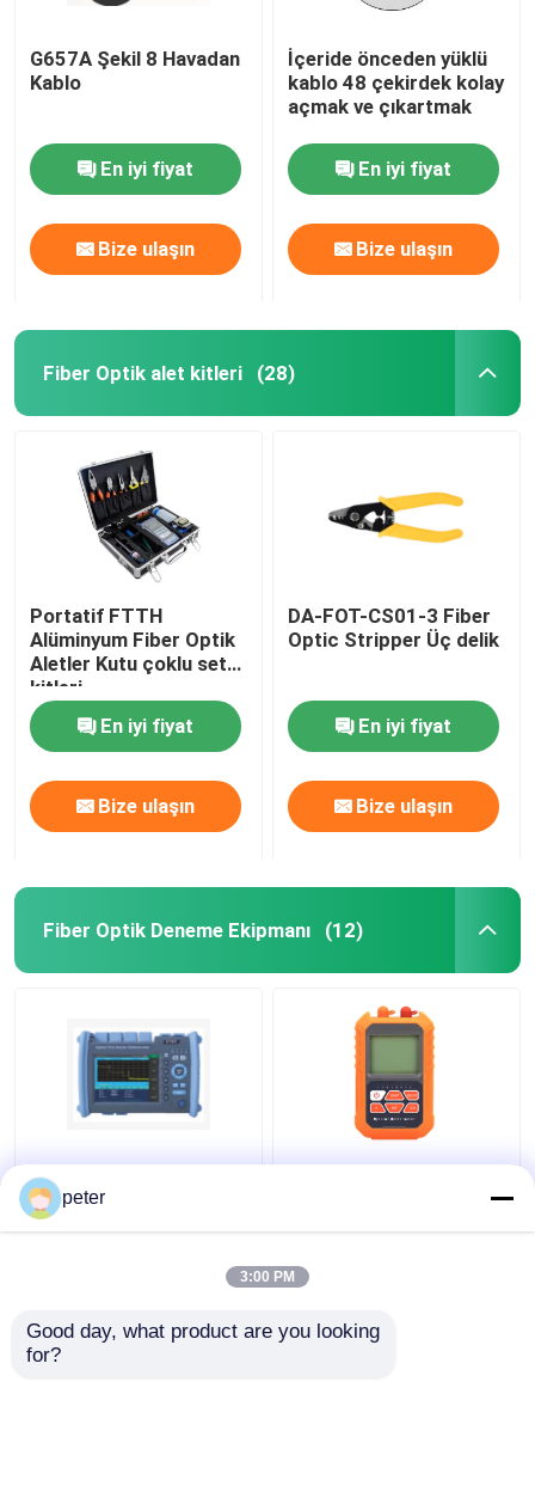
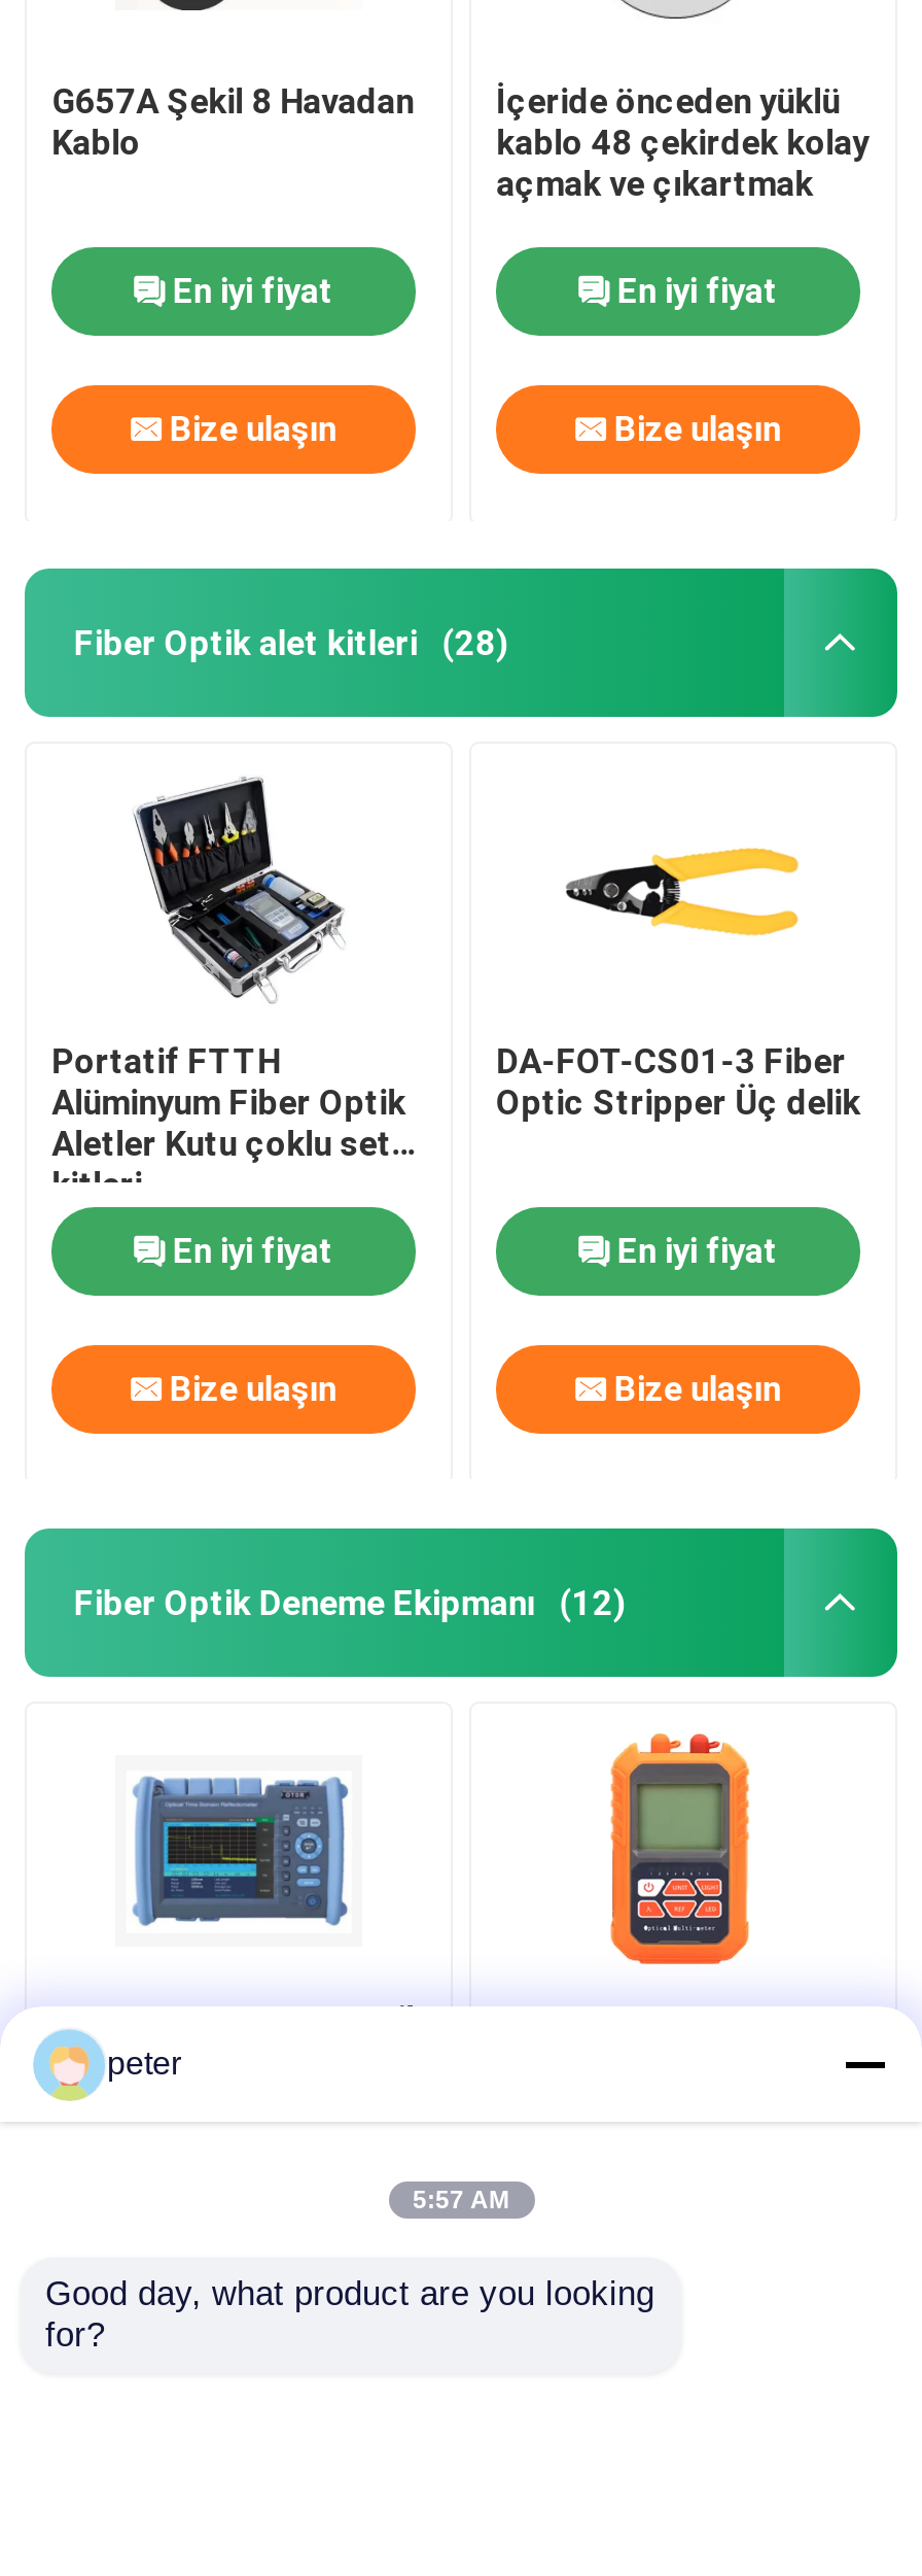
[240,1268,295,1285] 3:00 PM -> [413,2186,509,2214] 5:57 AM

